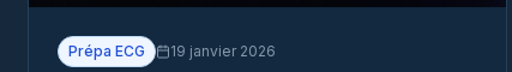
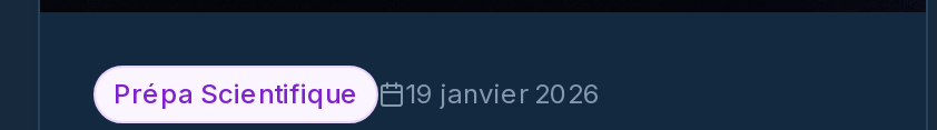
[68,42,145,60] Prépa ECG -> [114,77,358,110] Prépa Scientifique

